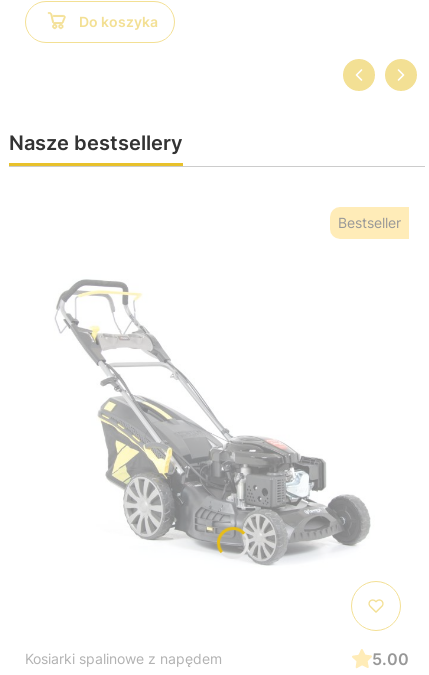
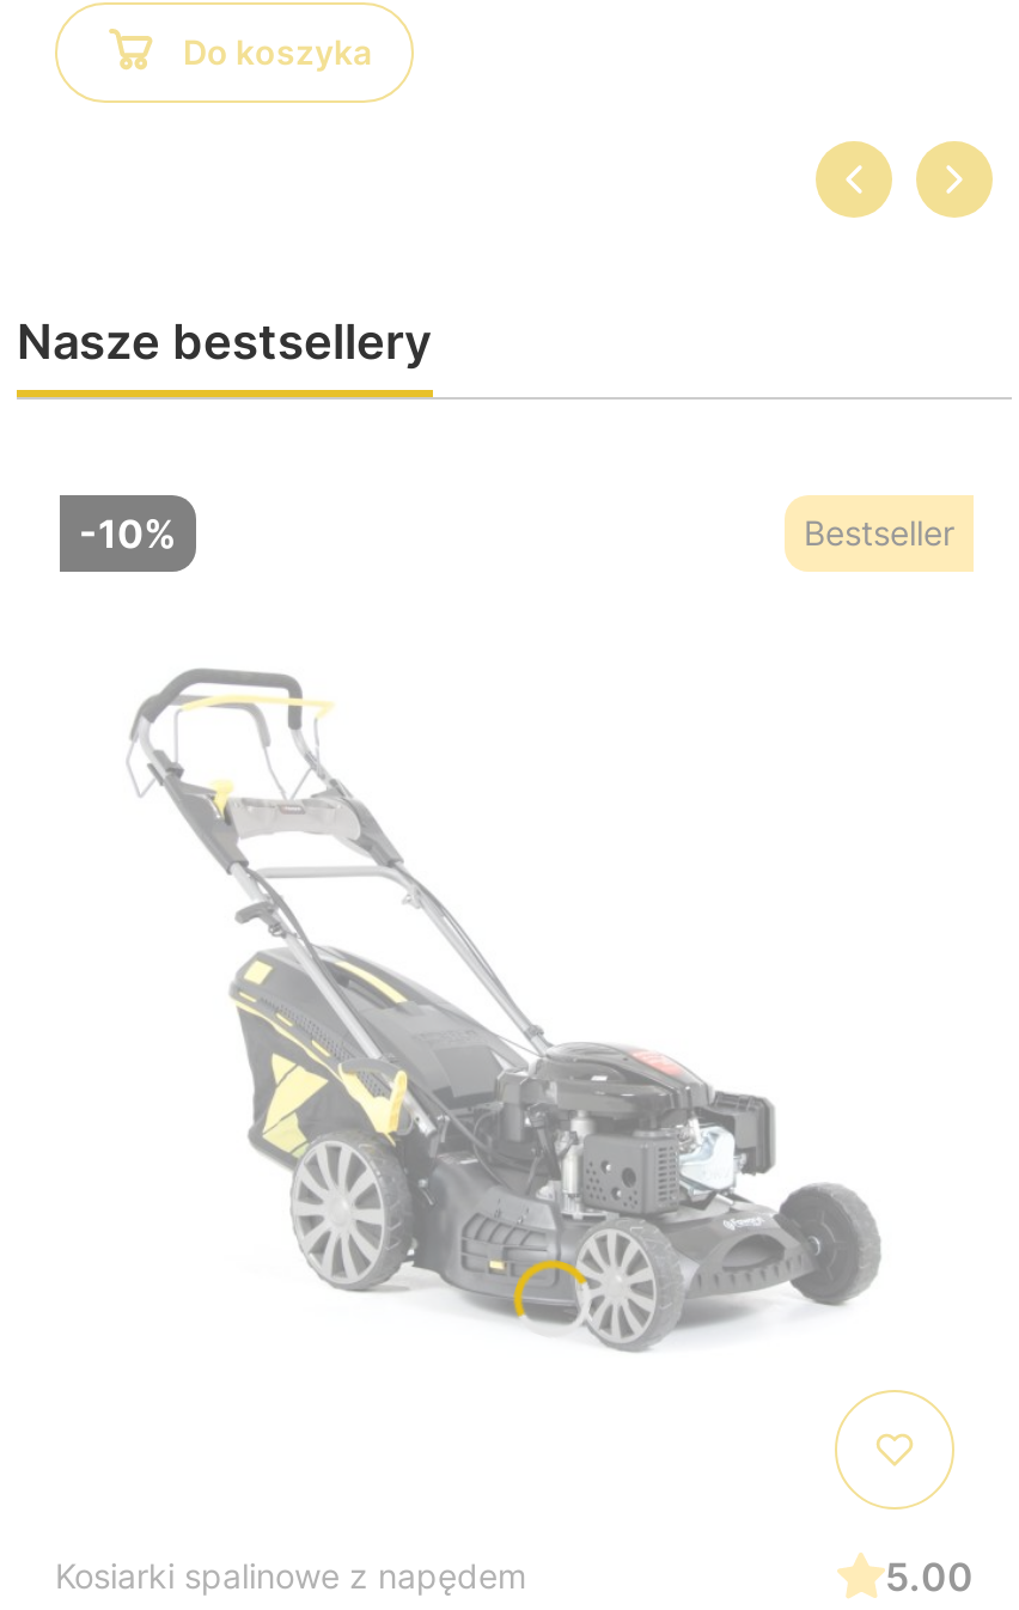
none -> [79,508,177,556] -10%

